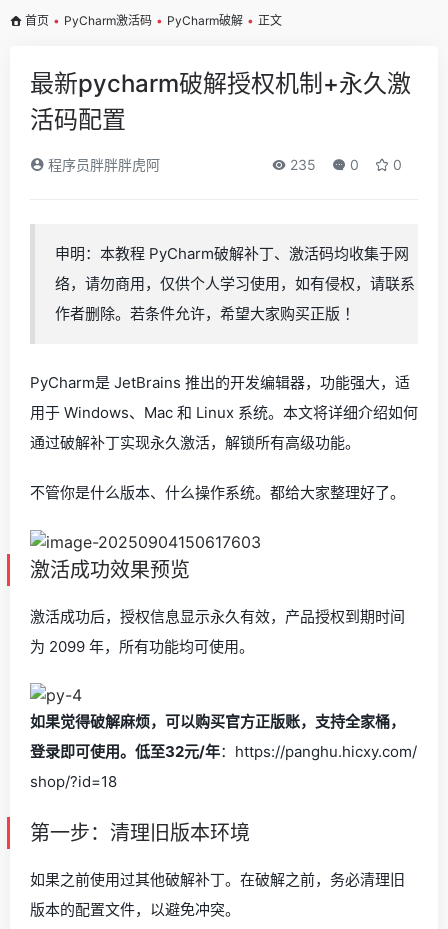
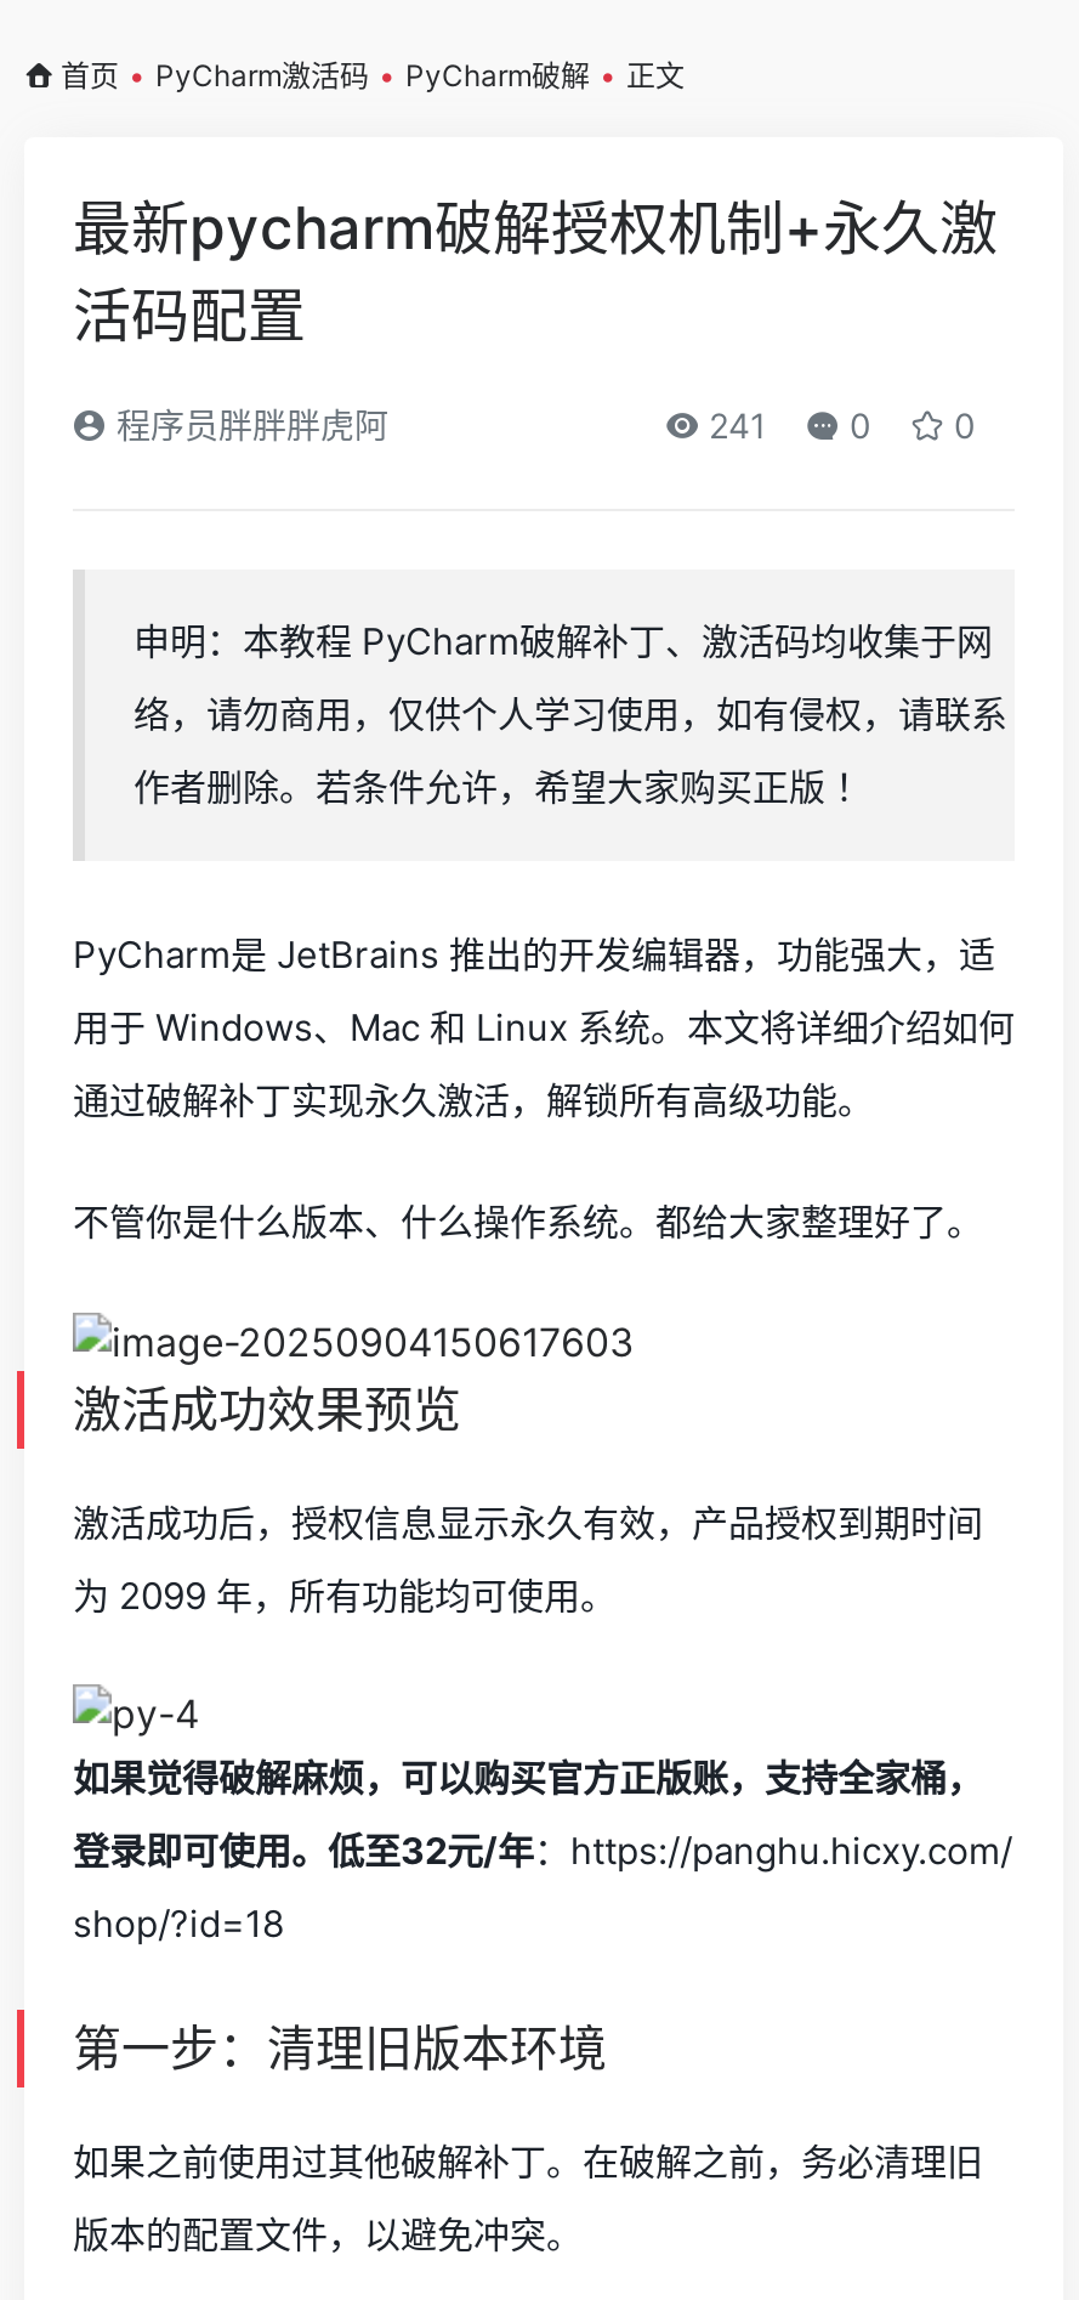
[286,156,402,173] 235 0 0 -> [699,404,976,446] 241 0 0

